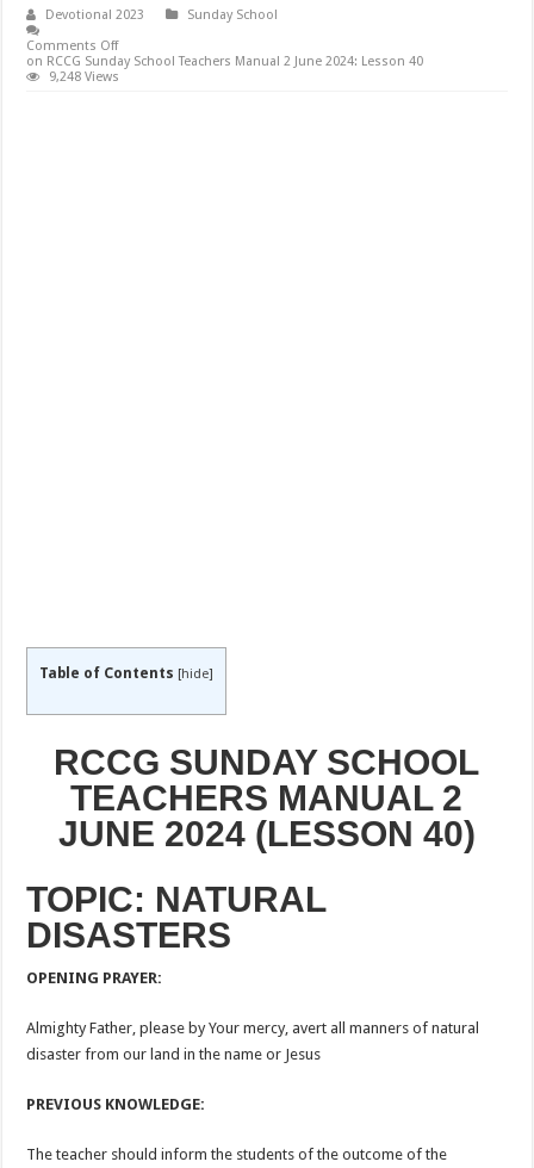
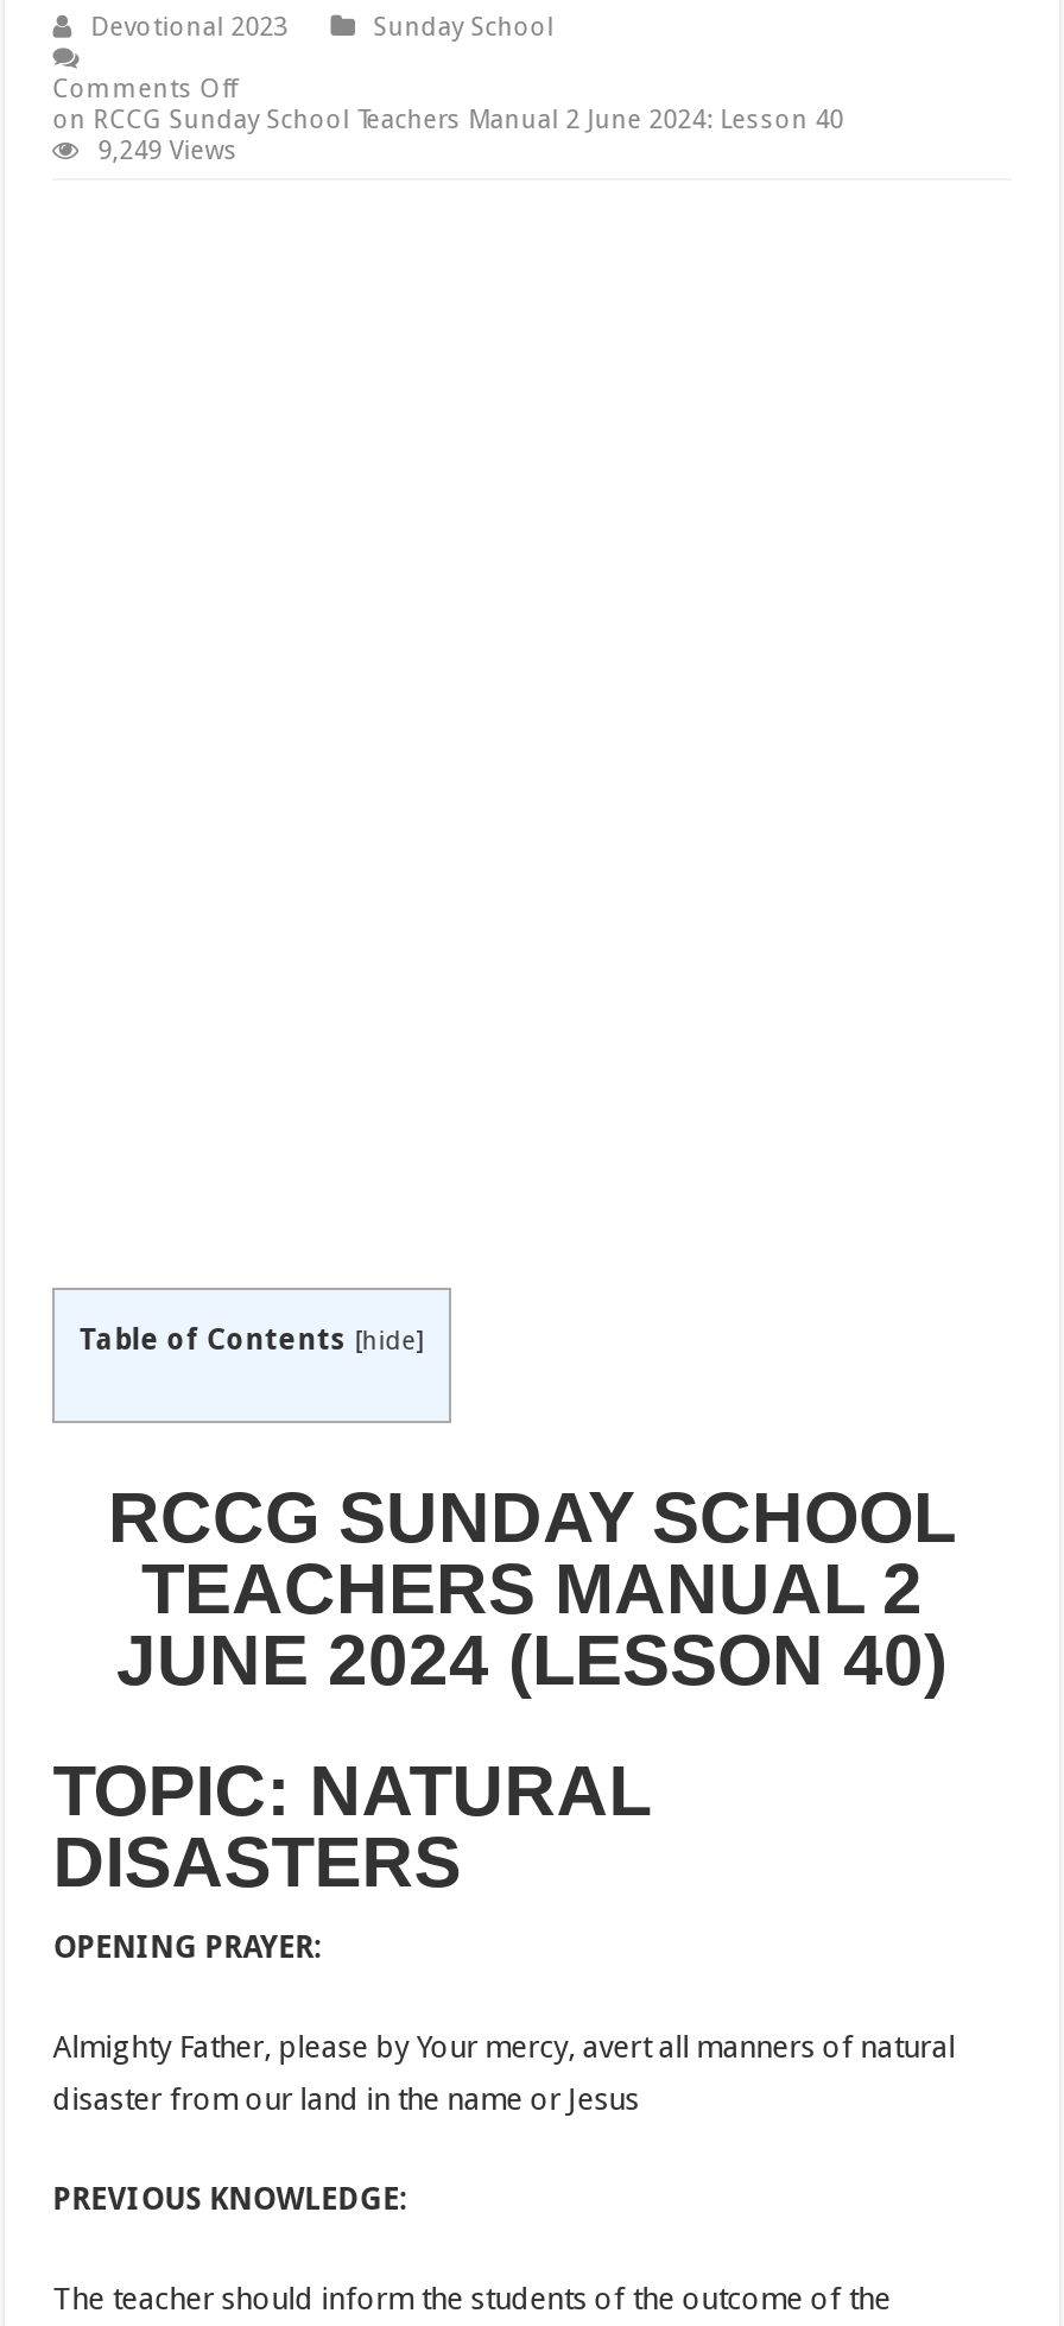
[49,69,119,85] 9,248 Views -> [98,135,238,166] 9,249 Views

